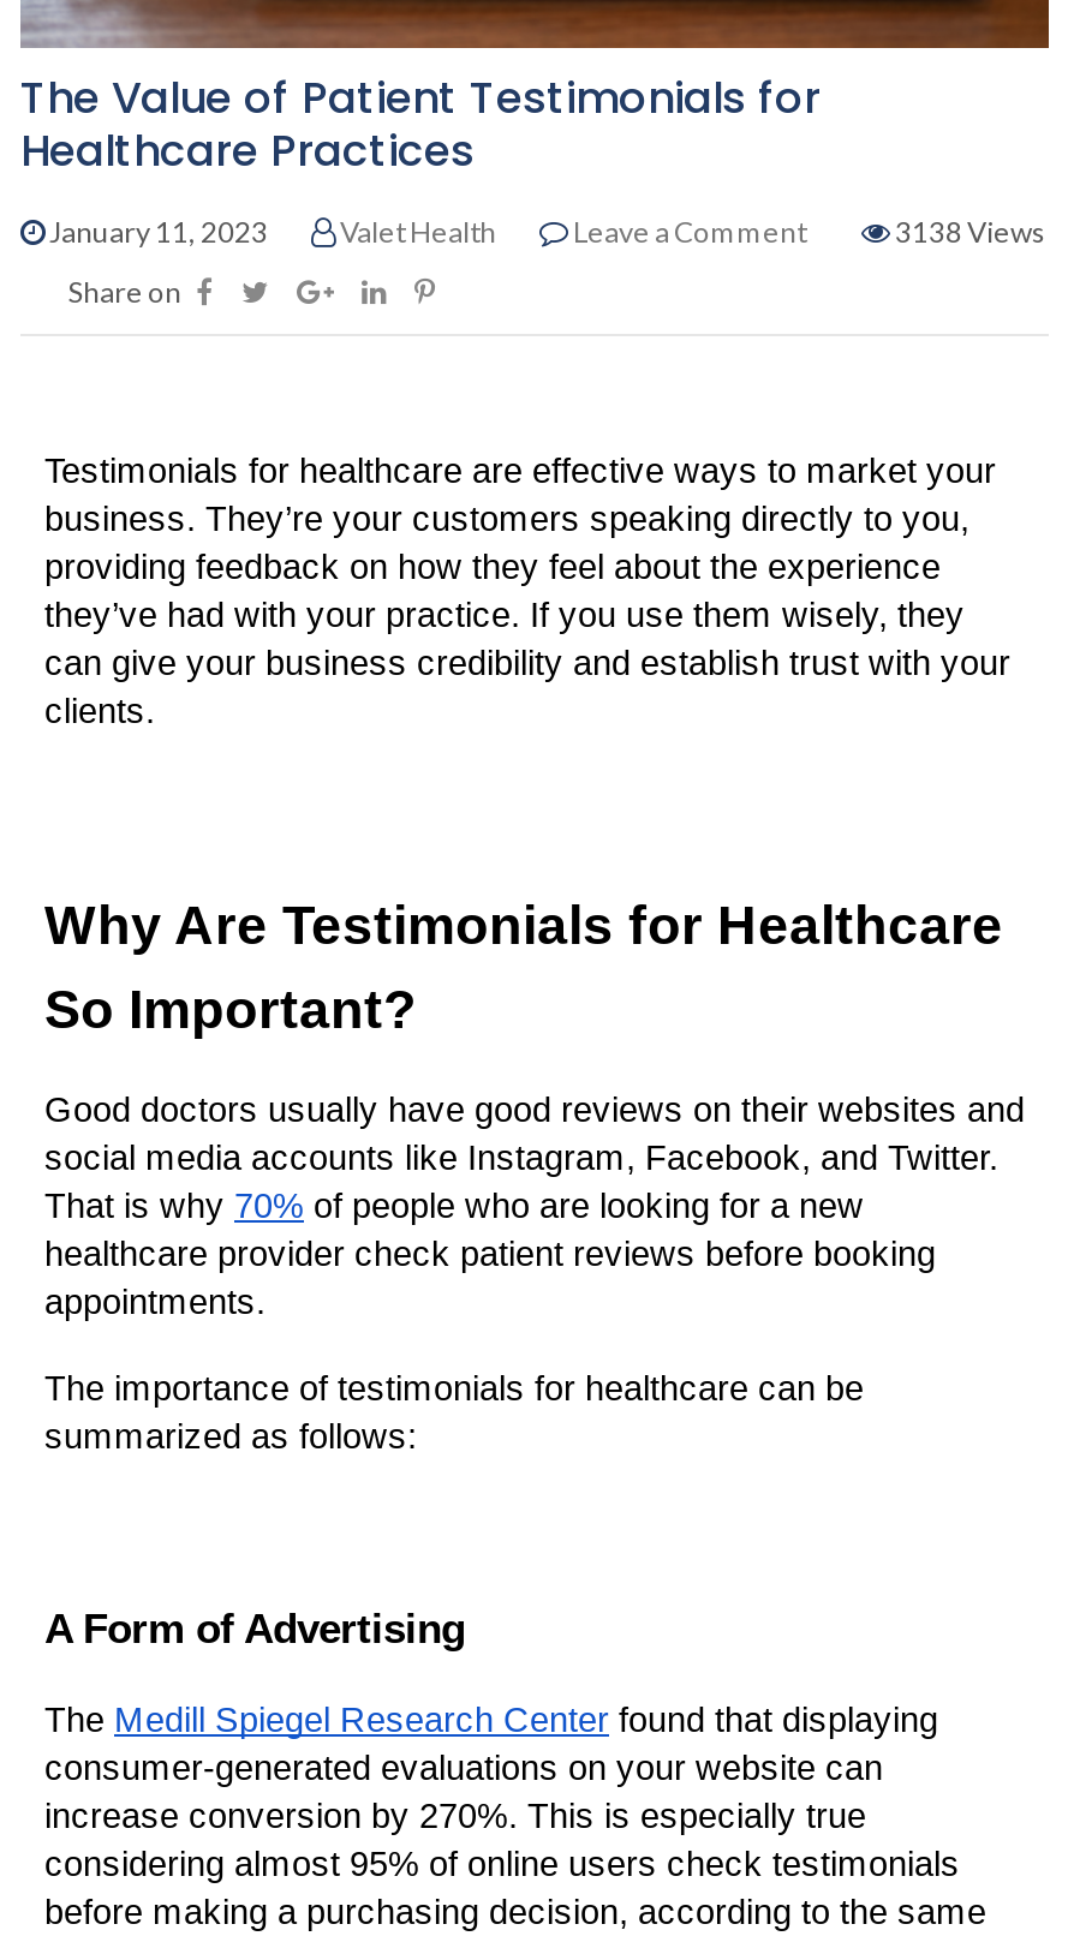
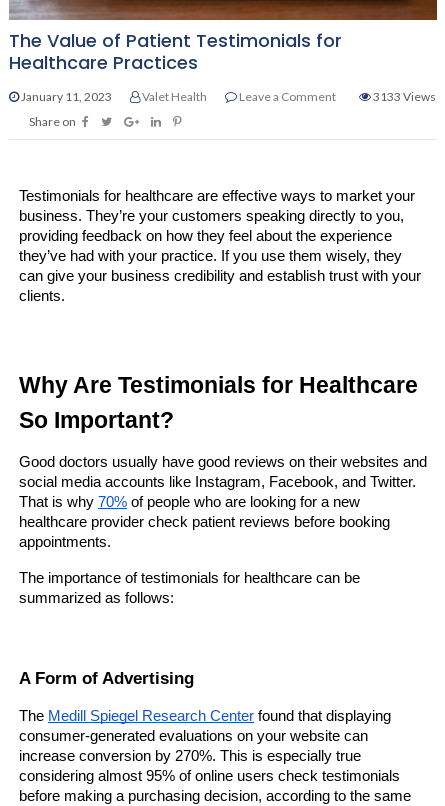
[890,214,1046,250] 3138 Views -> [371,89,436,104] 3133 Views

